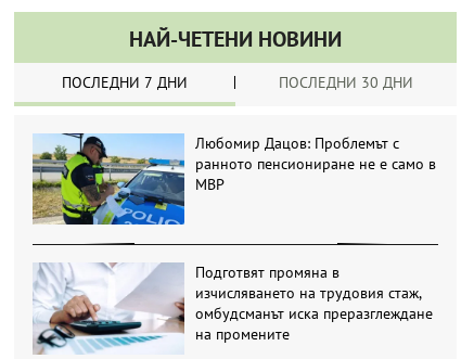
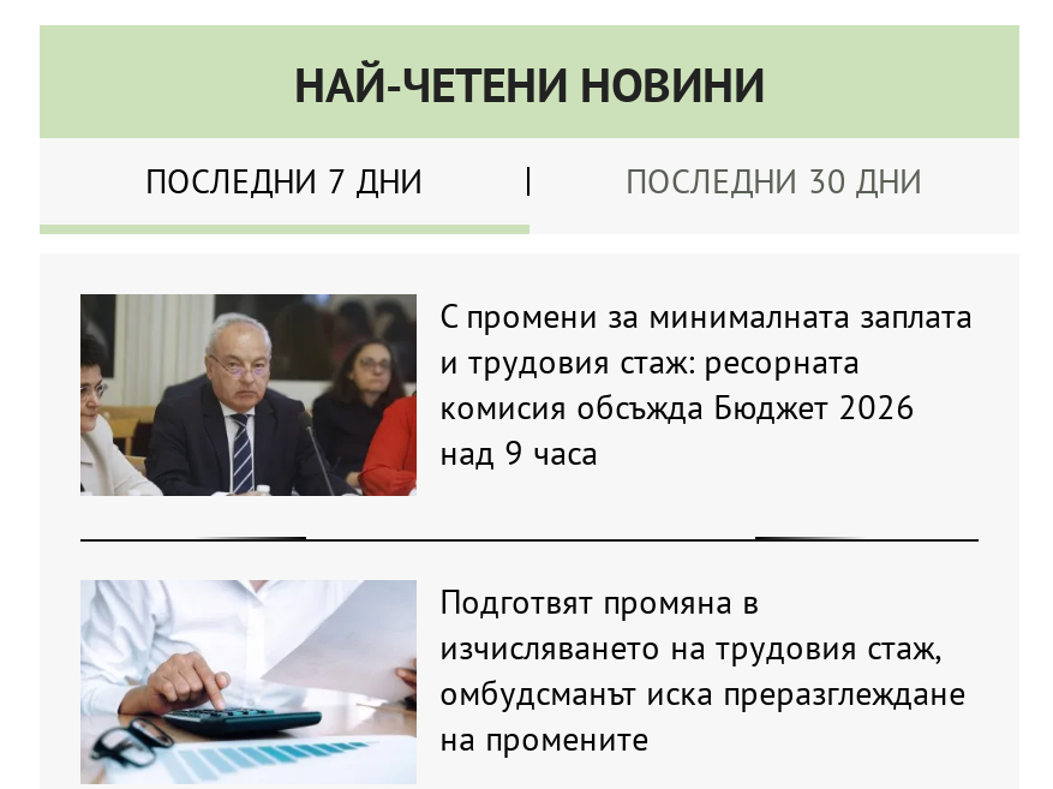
[33,133,436,226] [image] | Любомир Дацов: Проблемът с | ранното пенсиониране не е само в | МВР -> [78,292,973,498] [image] | С промени за минималната заплата | и трудовия стаж: ресорната | комисия обсъжда Бюджет 2026 | над 9 часа

